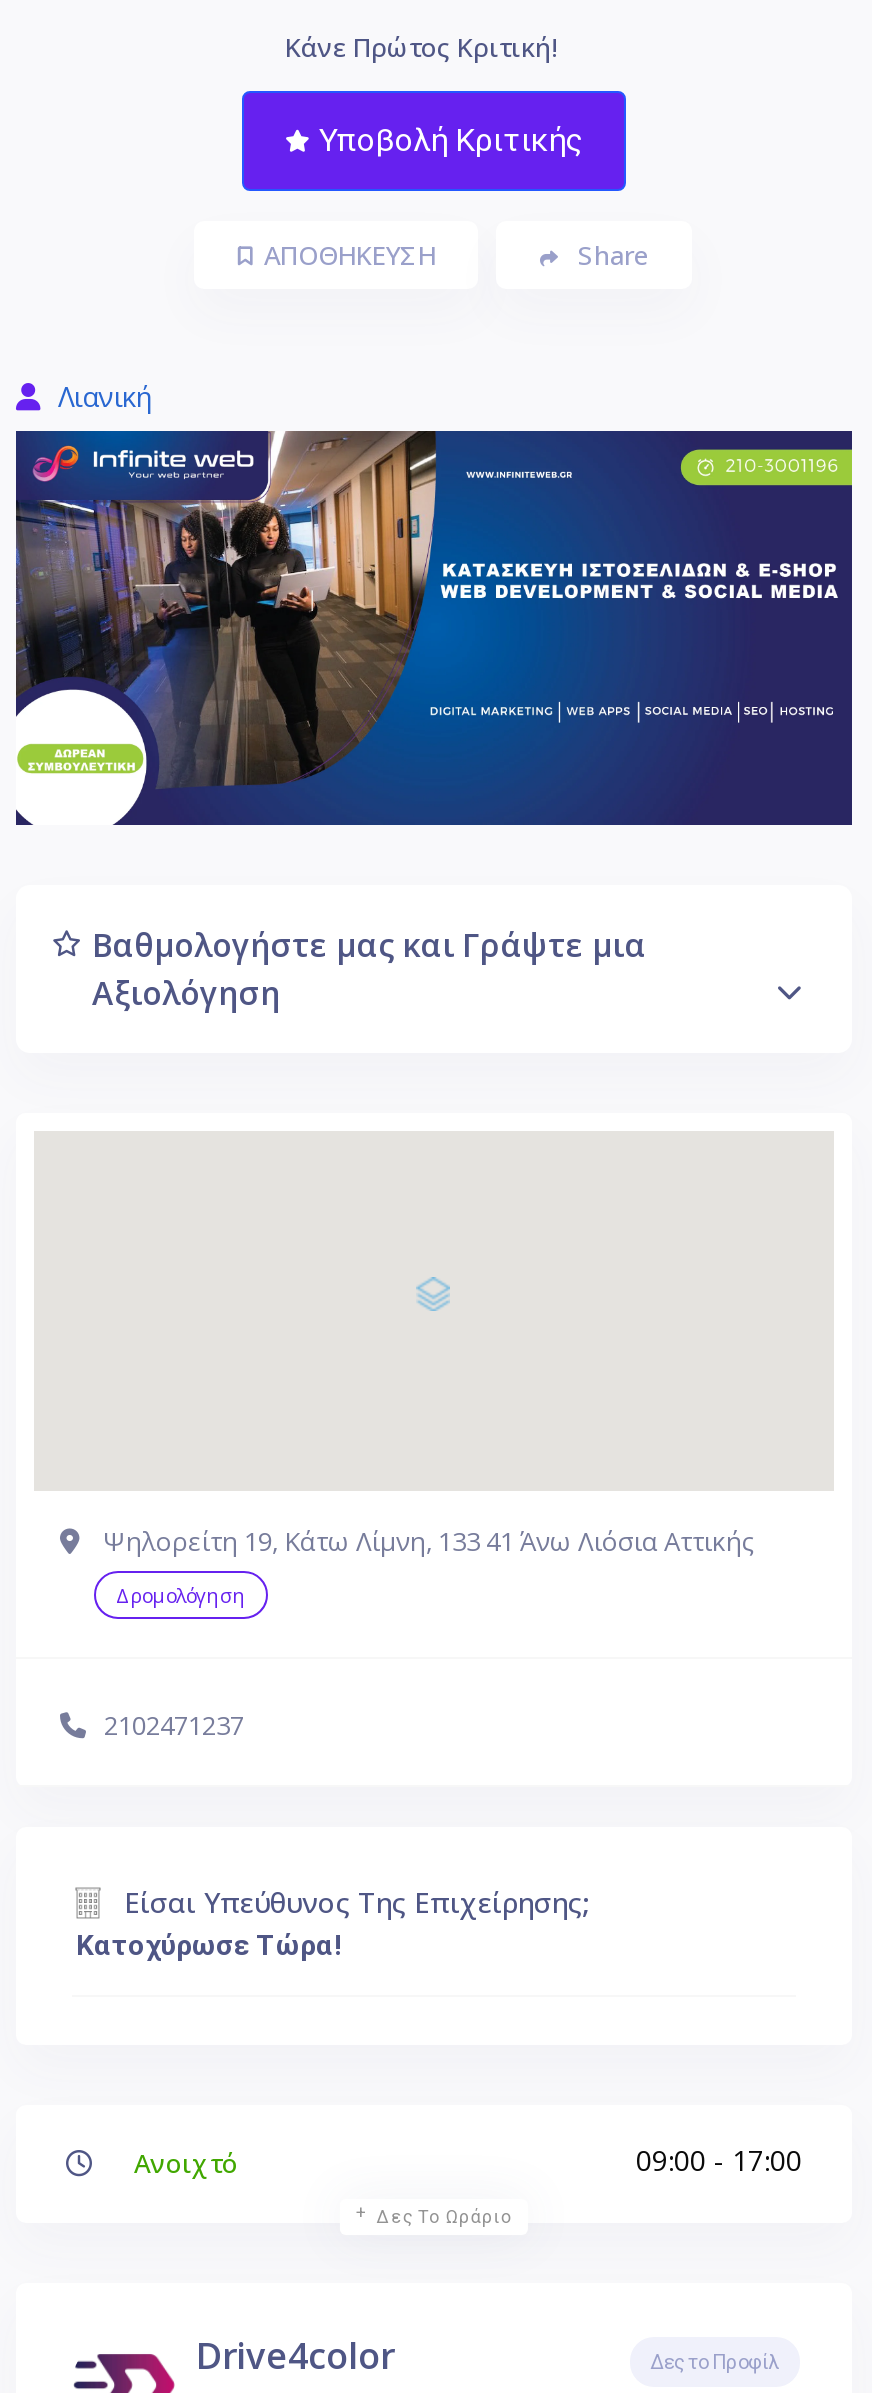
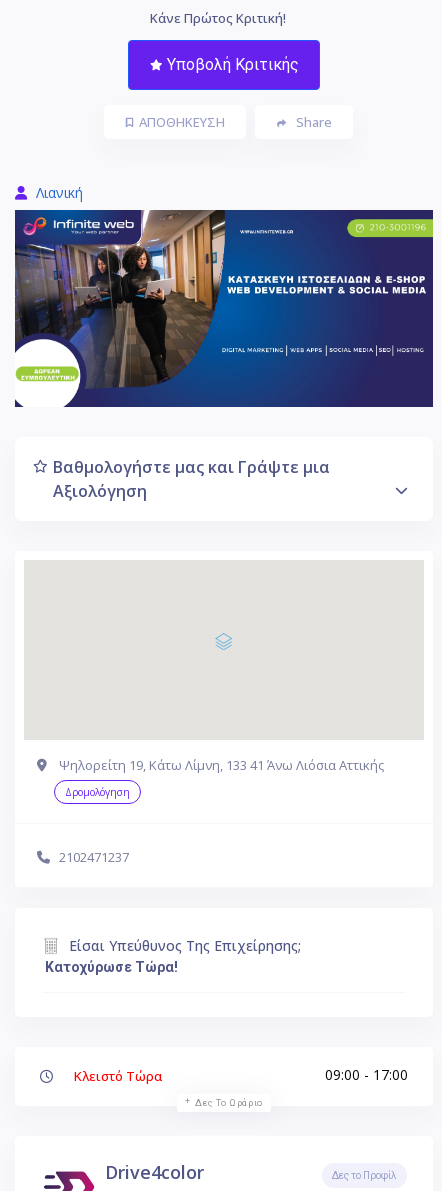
[134,2145,238,2181] Ανοιχτό -> [74,1067,162,1085] Κλειστό Τώρα

